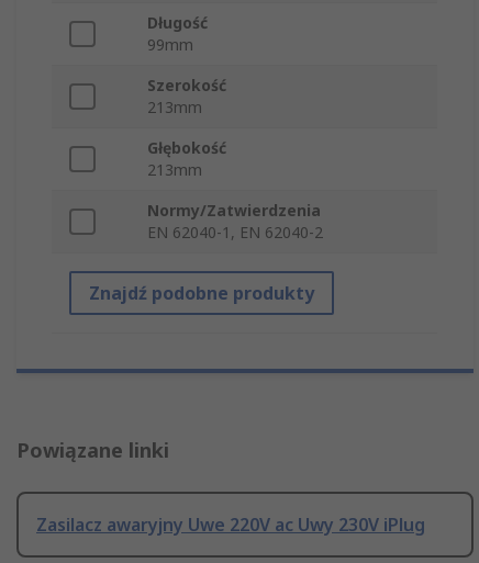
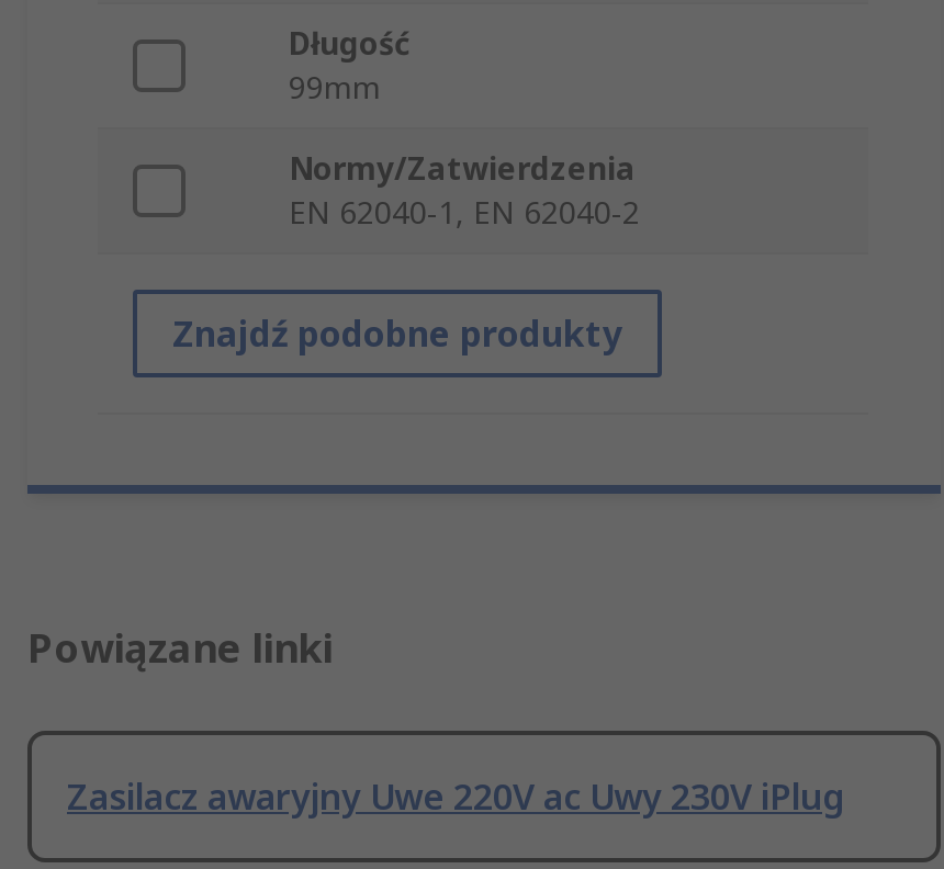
[147,75,226,181] Szerokość | 213mm | Głębokość | 213mm -> none

